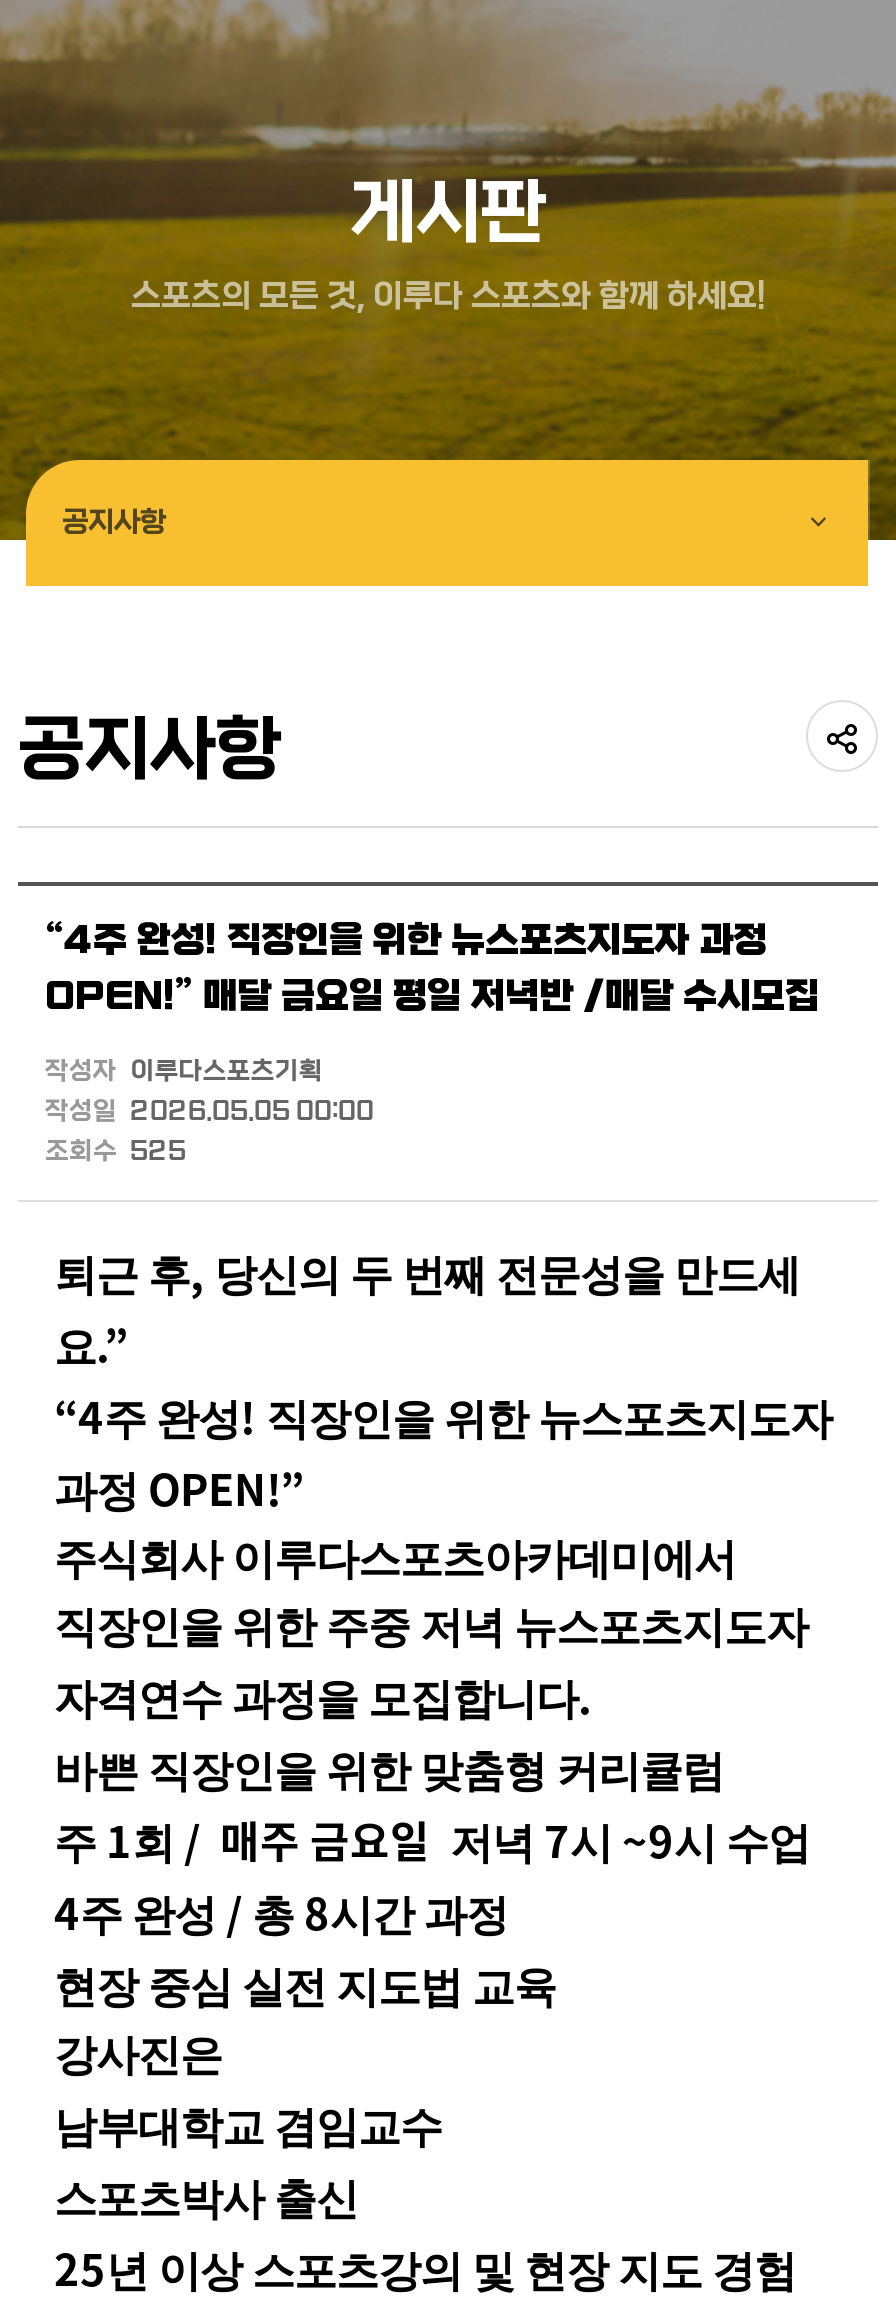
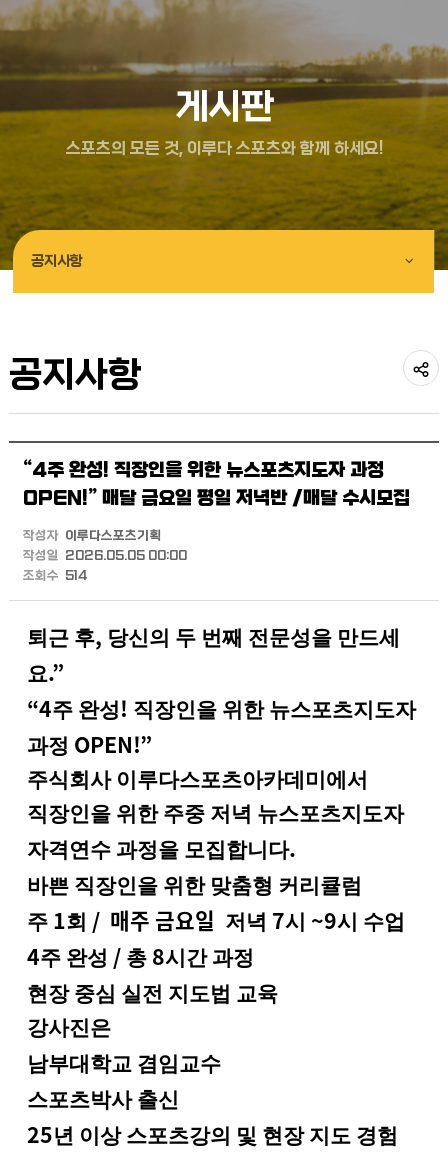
[45,1137,186,1167] 조회수 525 -> [22,568,88,583] 조회수 514

